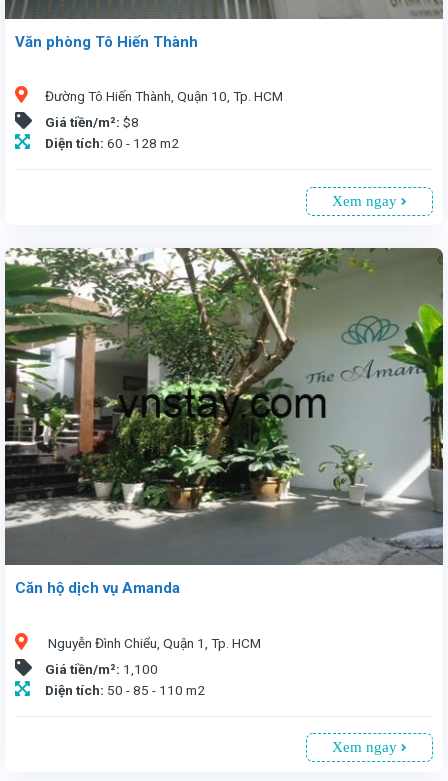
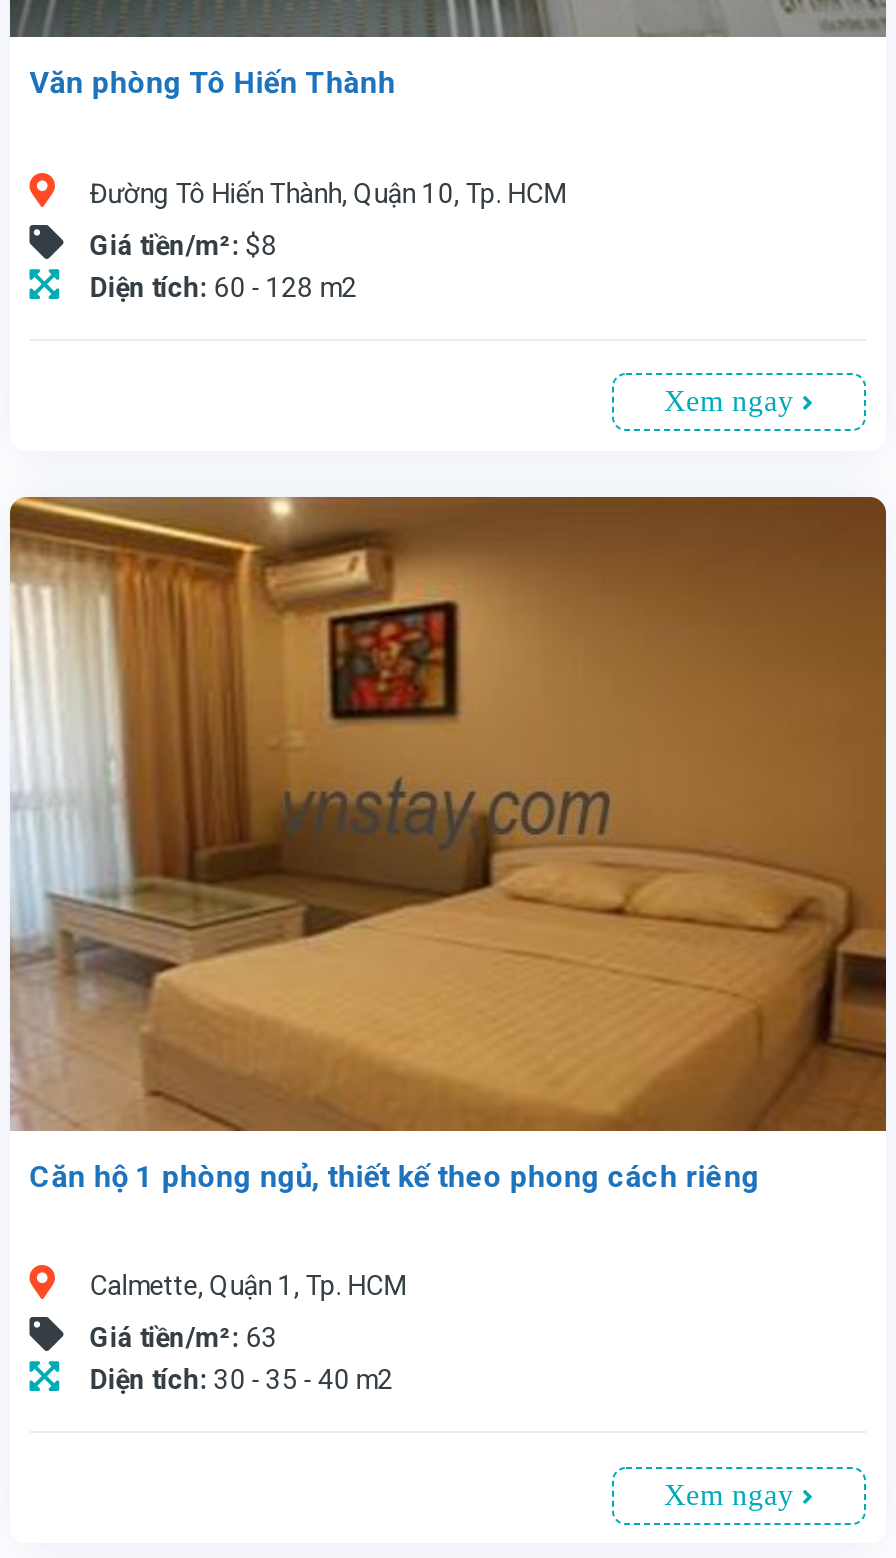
[4,247,444,597] [image] | Căn hộ dịch vụ Amanda -> [8,494,888,1194] [image] | Căn hộ 1 phòng ngủ, thiết kế theo phong cách riêng
[45,634,261,650] Nguyễn Đình Chiểu, Quận 1, Tp. HCM -> [90,1269,406,1301] Calmette, Quận 1, Tp. HCM
[45,660,205,697] Giá tiền/m²: 1,100 | Diện tích: 50 - 85 - 110 m2 -> [90,1321,394,1395] Giá tiền/m²: 63 | Diện tích: 30 - 35 - 40 m2

